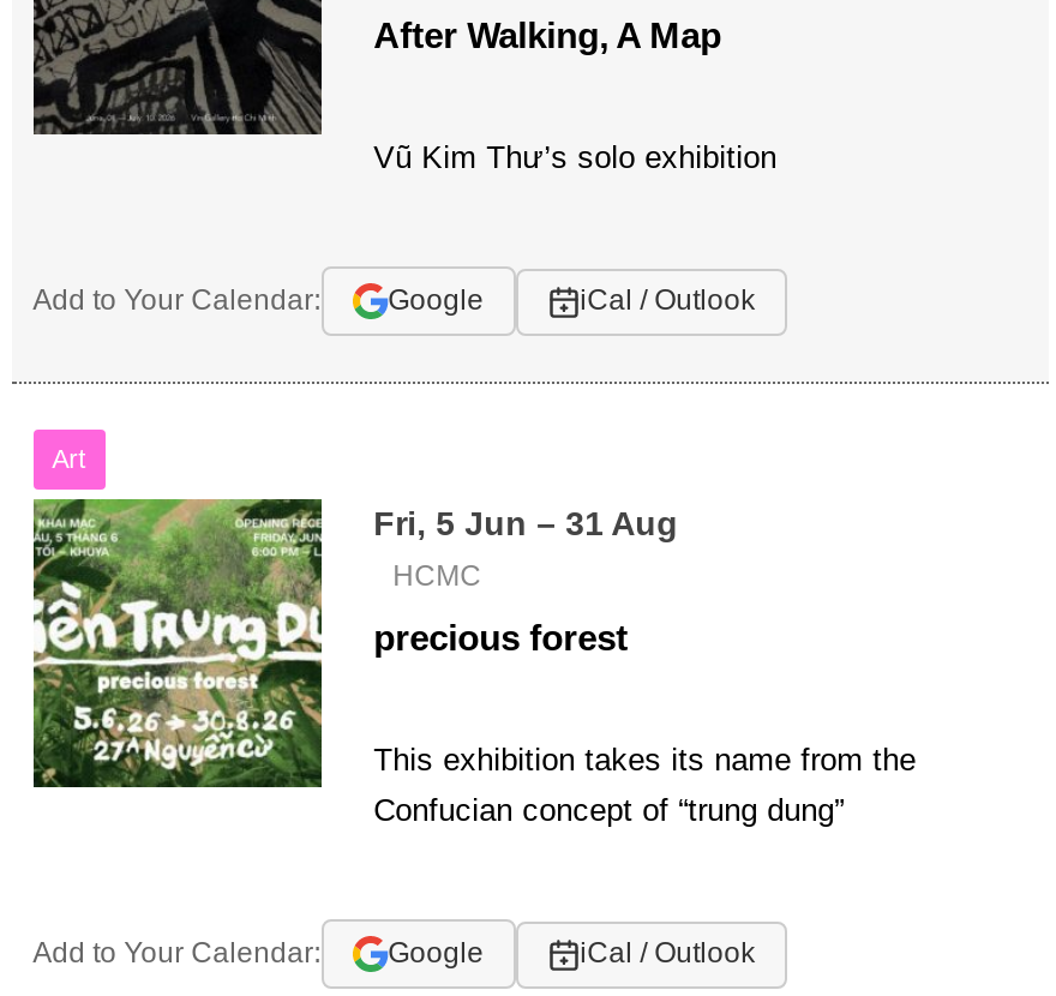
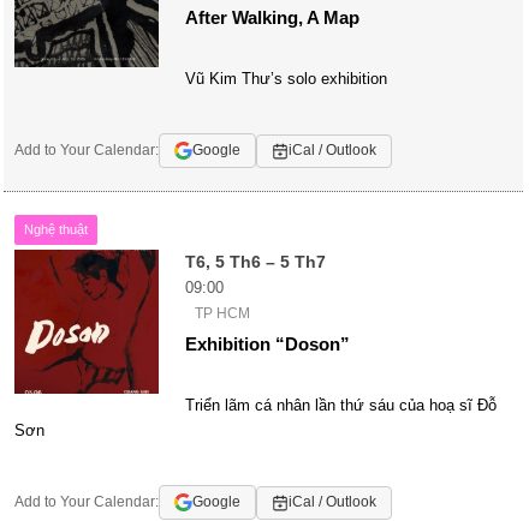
[31,445,916,829] [image] | Art | Fri, 5 Jun – 31 Aug | HCMC | precious forest | This exhibition takes its name from the | Confucian concept of “trung dung” -> [13,223,496,440] [image] | Nghệ thuật | T6, 5 Th6 – 5 Th7 | 09:00 | TP HCM | Exhibition “Doson” | Triển lãm cá nhân lần thứ sáu của hoạ sĩ Đỗ | Sơn

